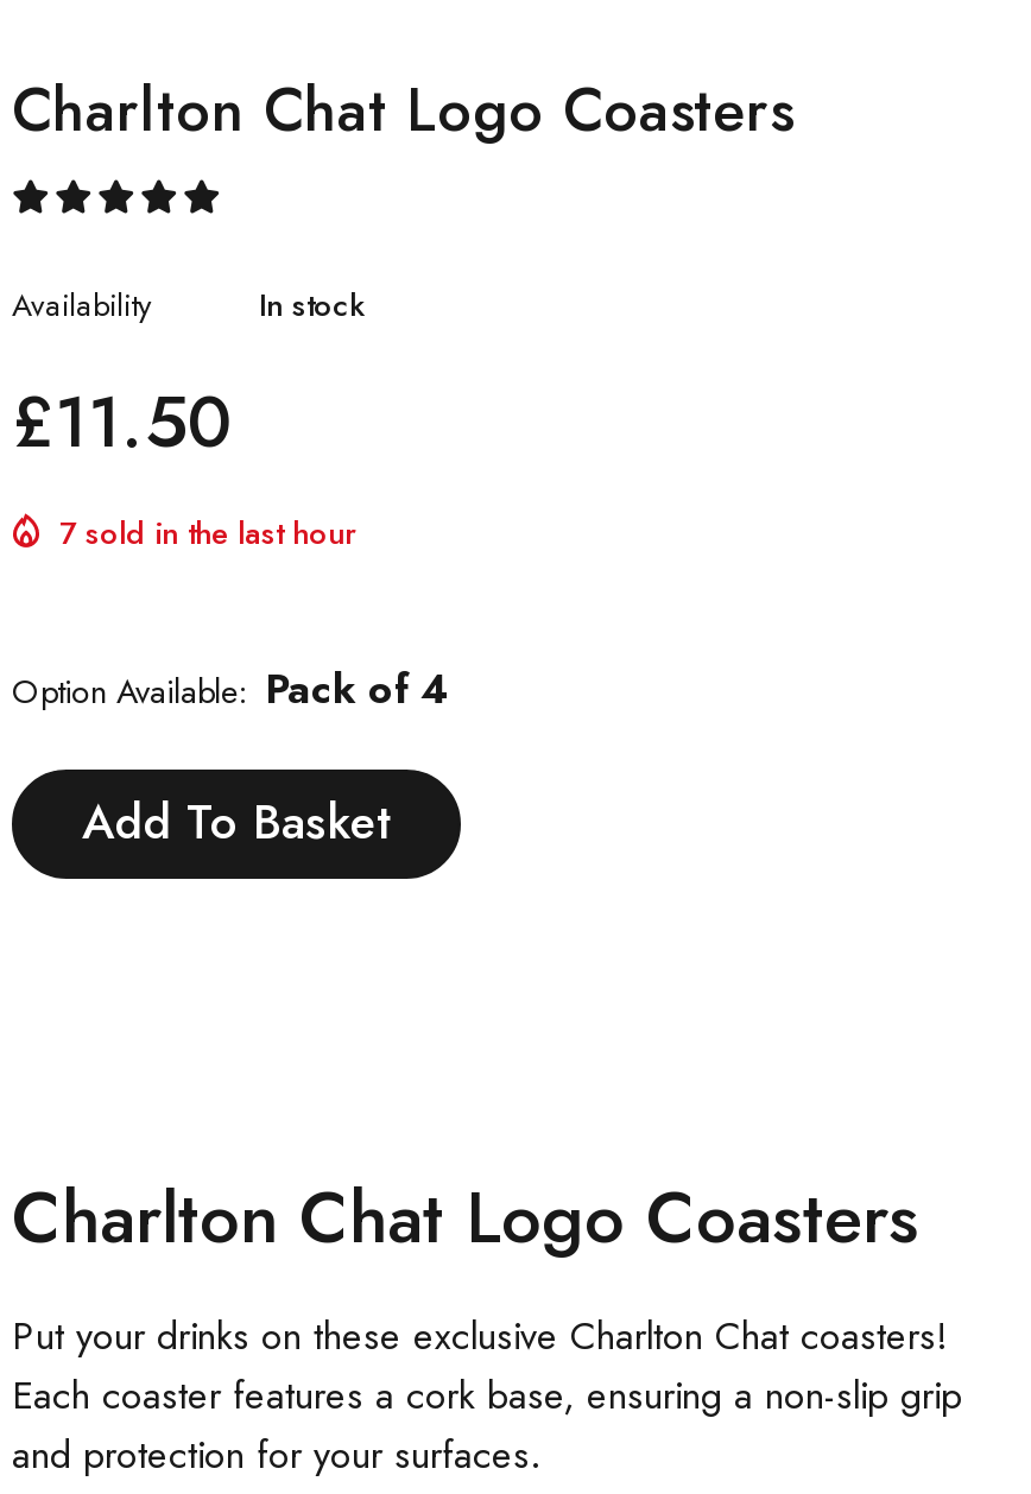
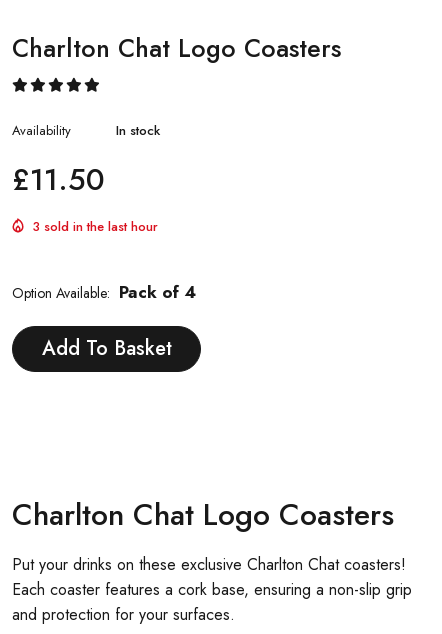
[59,511,356,556] 7 sold in the last hour -> [32,217,158,236] 3 sold in the last hour

